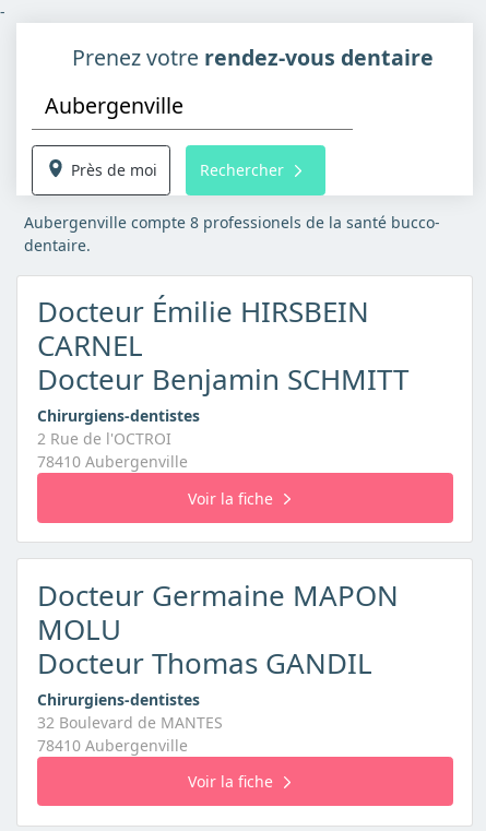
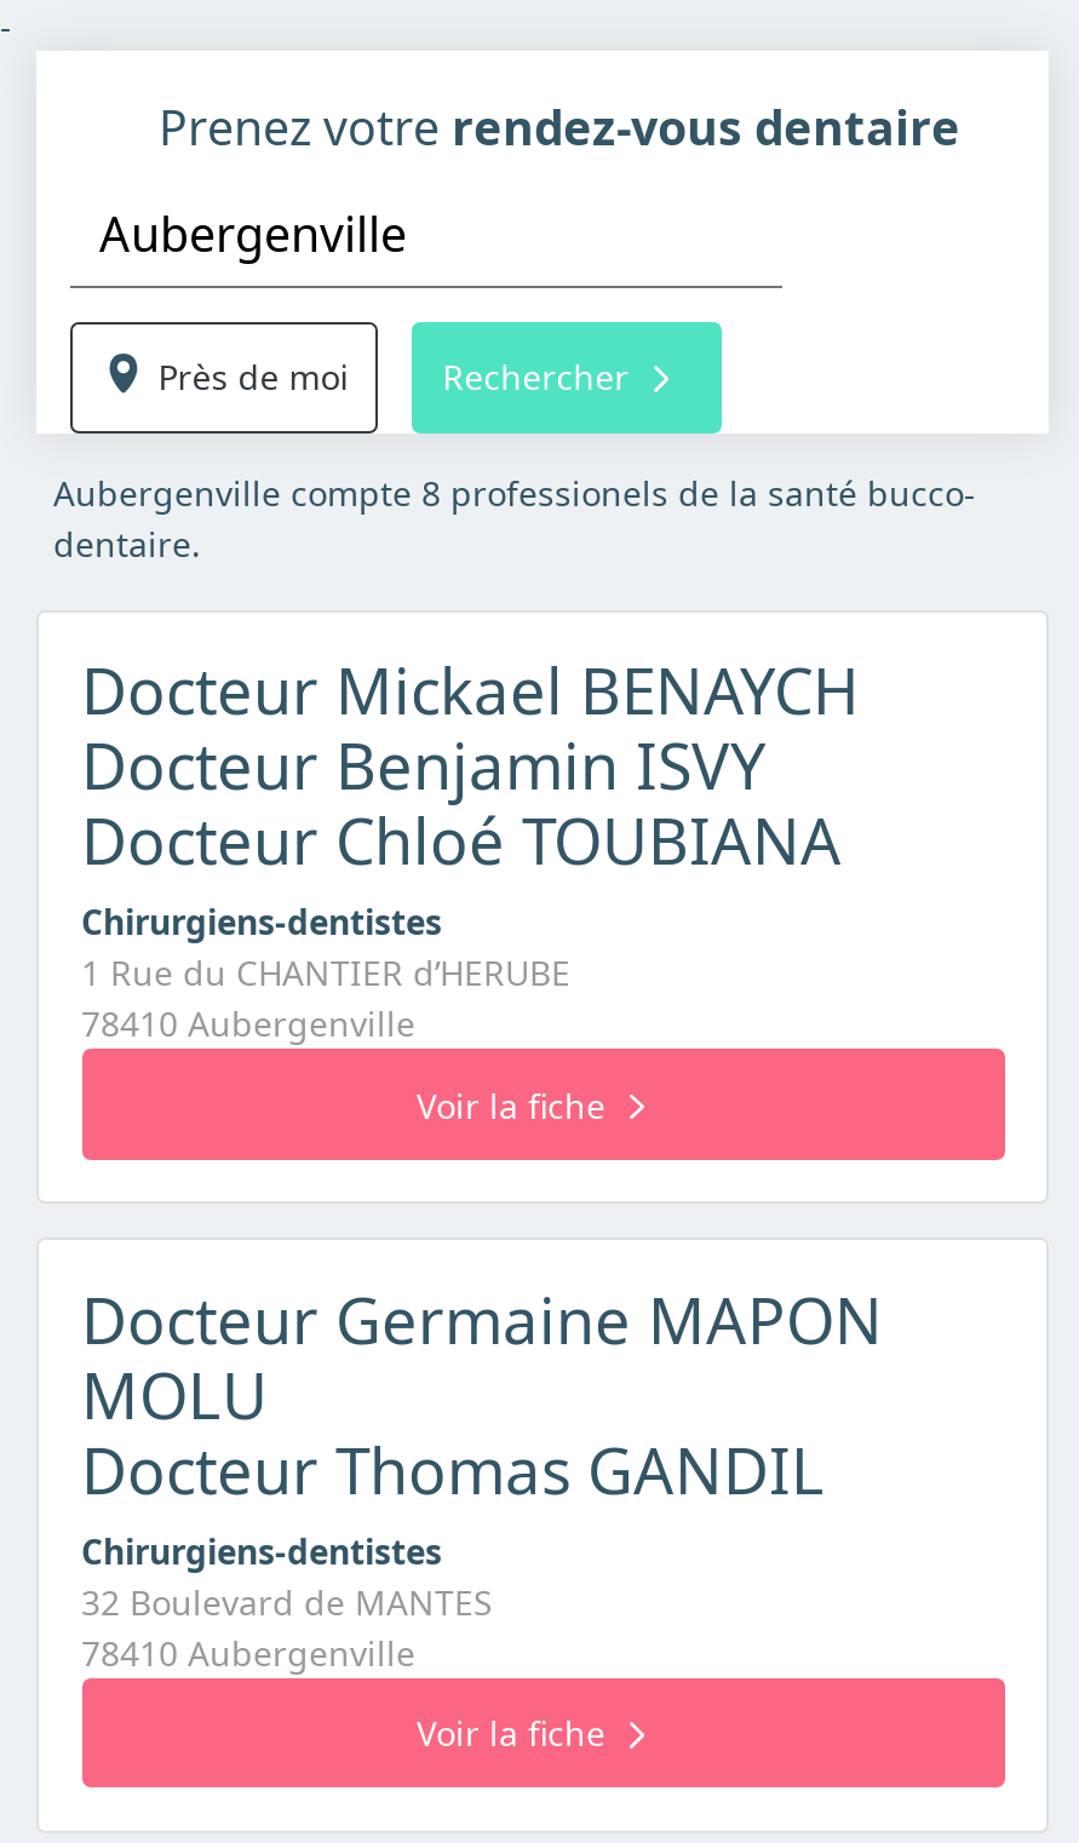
[37,292,408,399] Docteur Émilie HIRSBEIN | CARNEL | Docteur Benjamin SCHMITT -> [81,648,859,885] Docteur Mickael BENAYCH | Docteur Benjamin ISVY | Docteur Chloé TOUBIANA
[37,429,171,449] 2 Rue de l'OCTROI -> [81,951,570,997] 1 Rue du CHANTIER d’HERUBE

